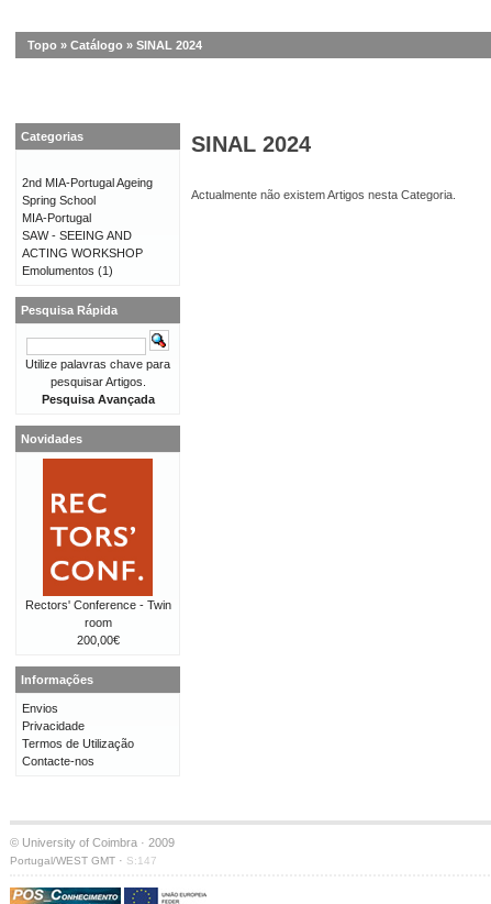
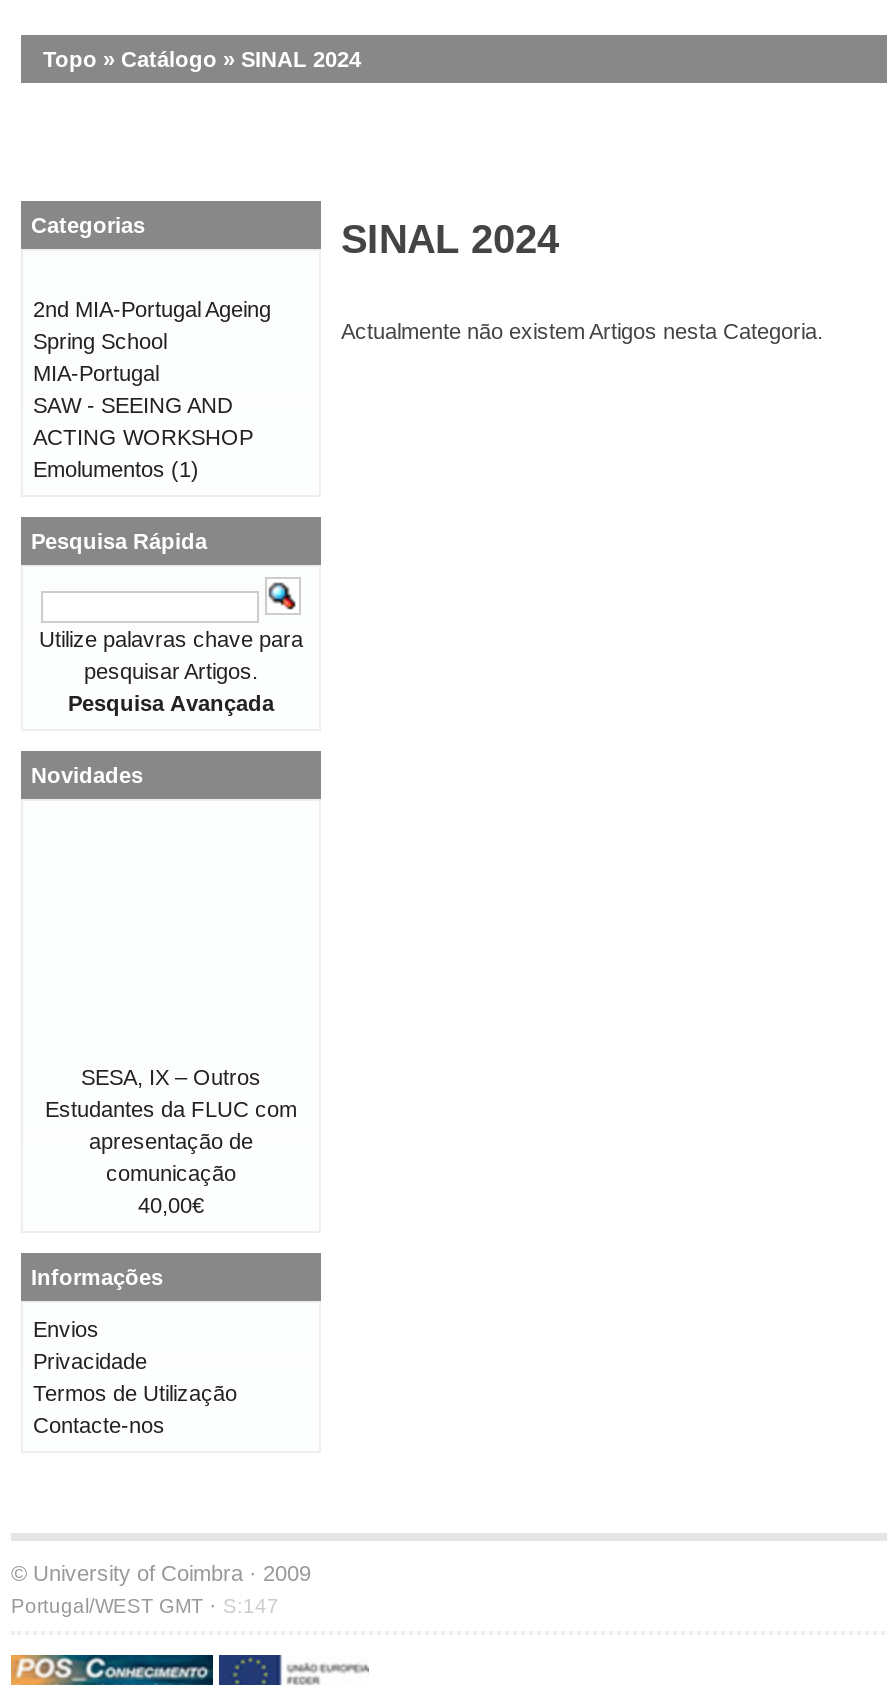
[42,457,154,555] [image] -> none
[25,598,171,647] Rectors' Conference - Twin | room | 200,00€ -> [45,1065,297,1217] SESA, IX – Outros | Estudantes da FLUC com | apresentação de | comunicação | 40,00€

